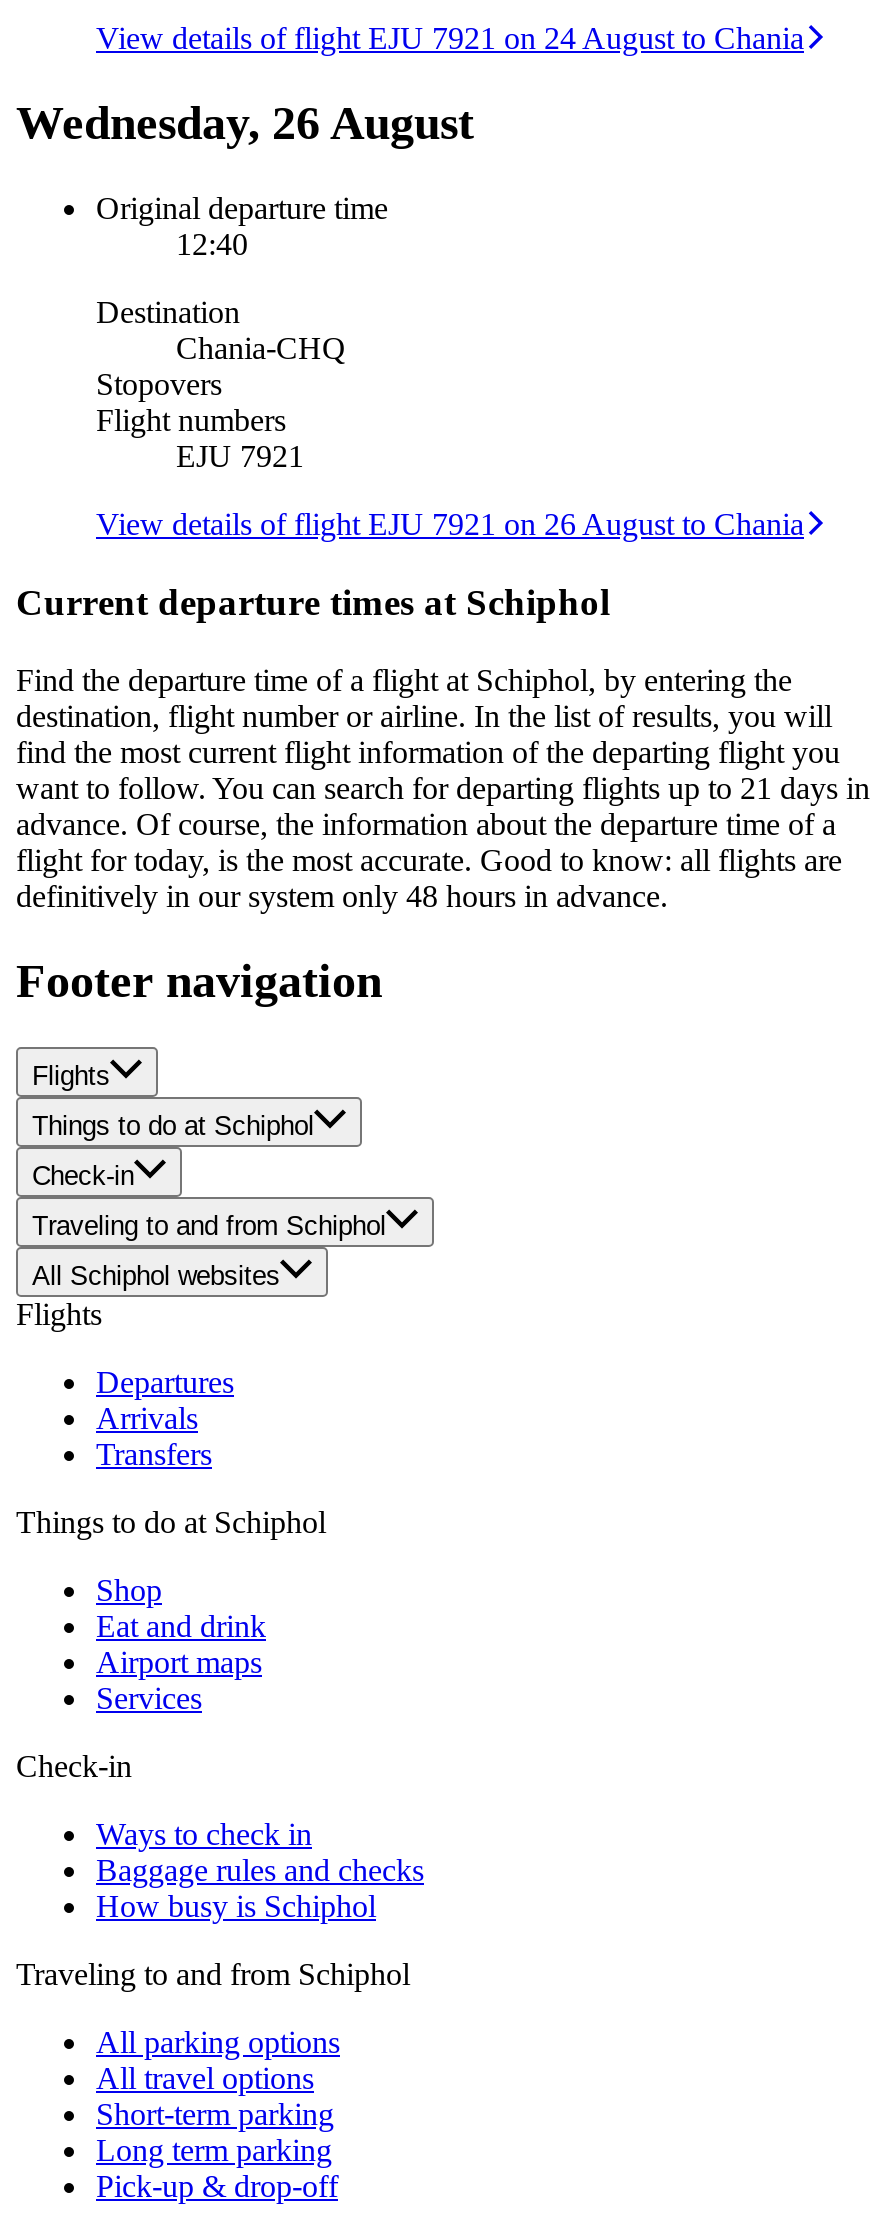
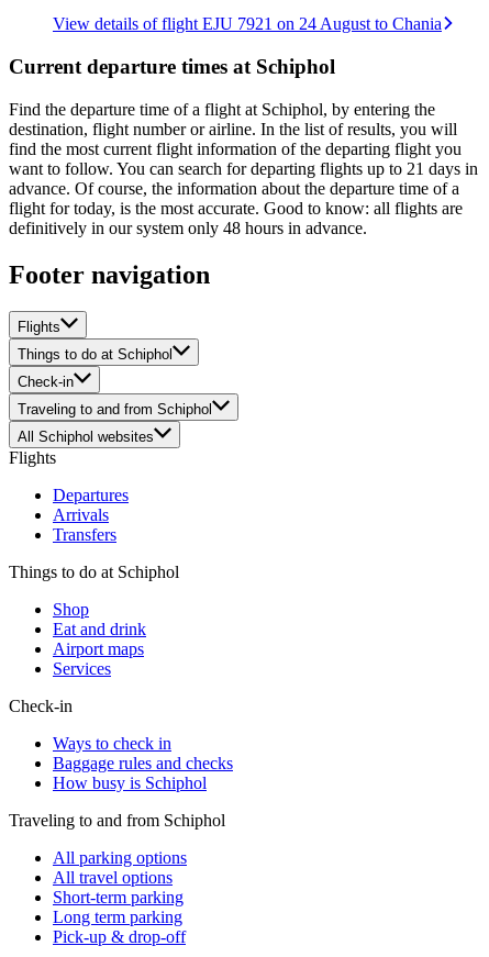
[16,97,804,541] Wednesday, 26 August | Original departure time | 12:40 | Destination | Chania-CHQ | Stopovers | Flight numbers | EJU 7921 | View details of flight EJU 7921 on 26 August to Chania -> none

